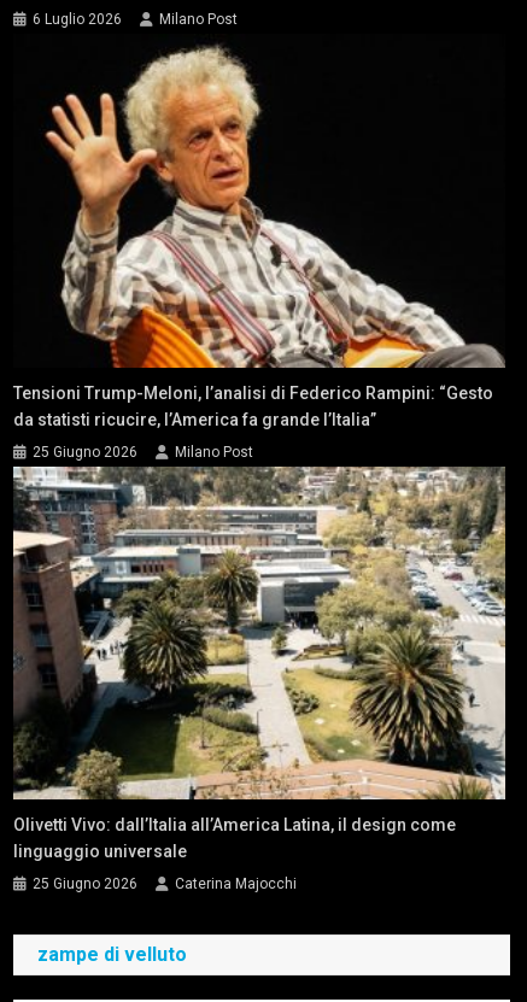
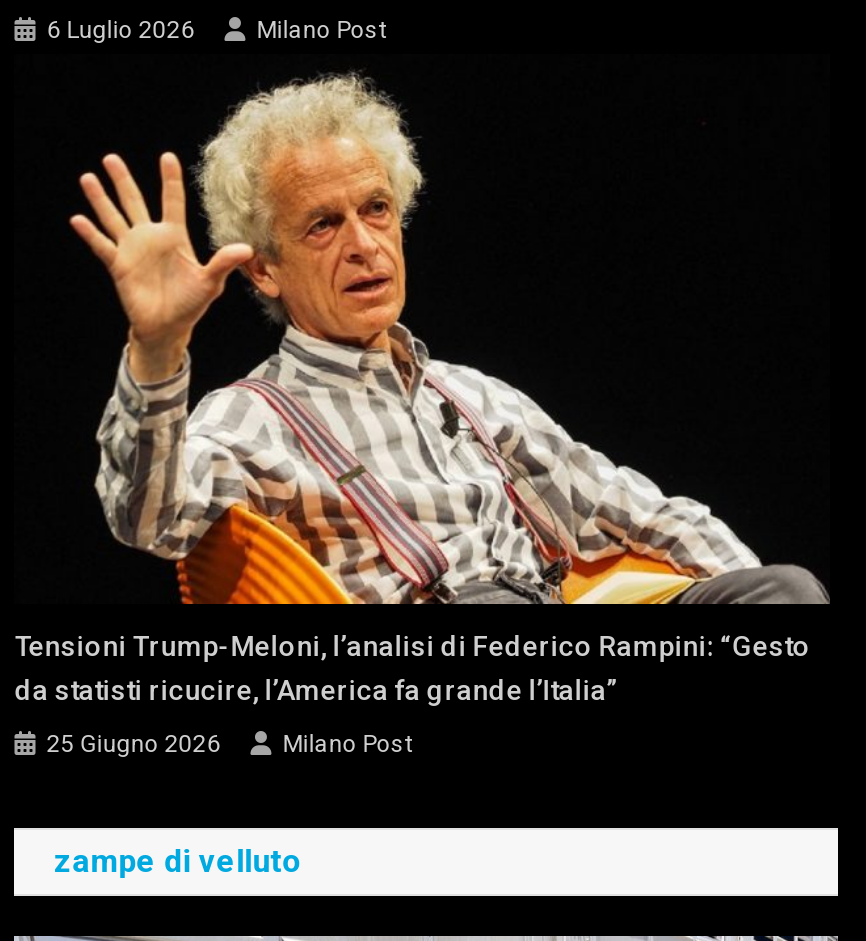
[12,465,506,893] [image] | Olivetti Vivo: dall’Italia all’America Latina, il design come | linguaggio universale | 25 Giugno 2026 | Caterina Majocchi -> none

